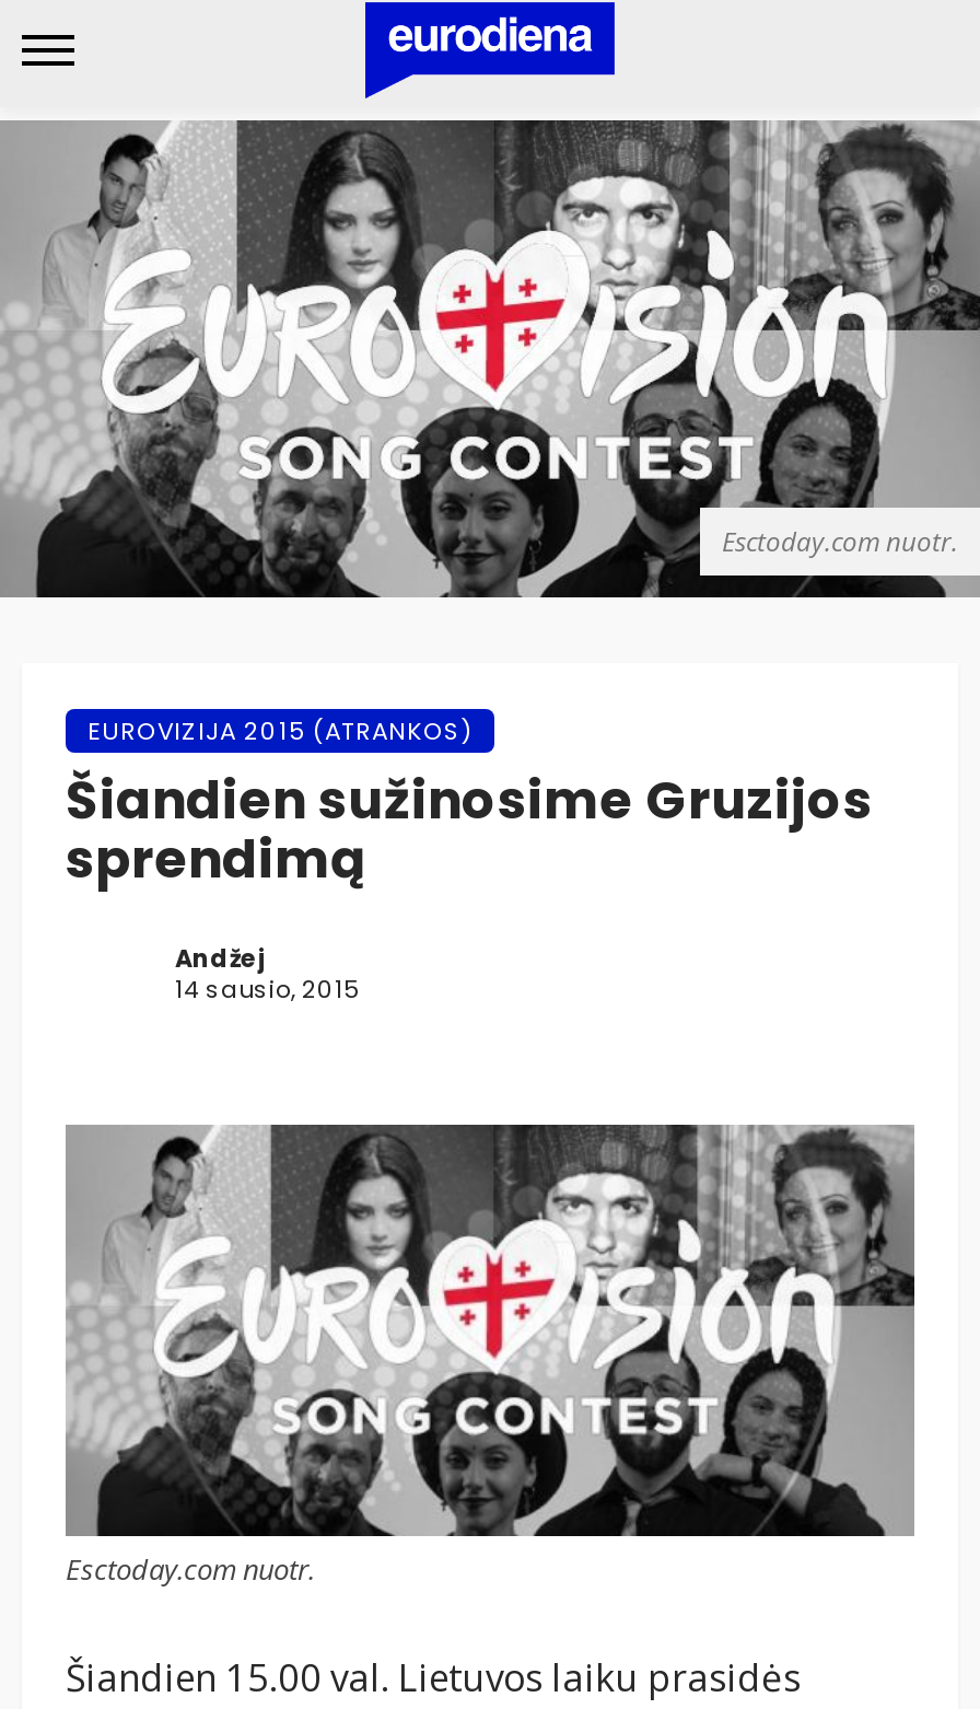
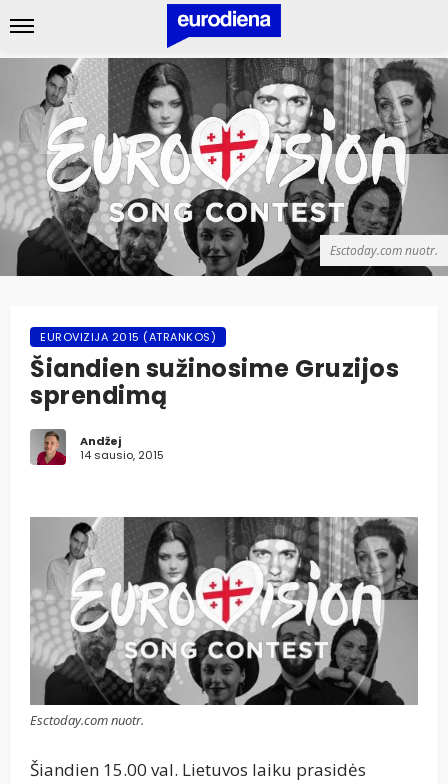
none -> [30,428,67,466] [image]

